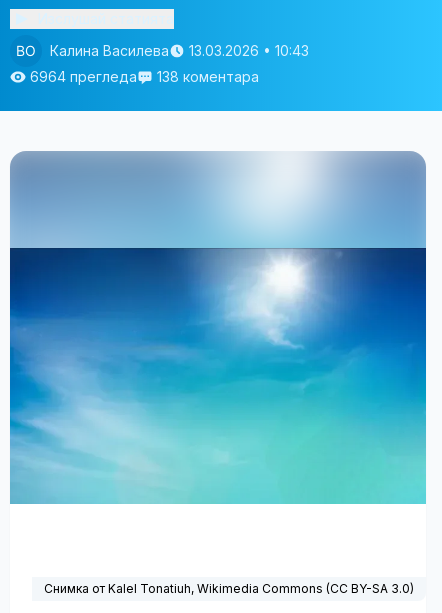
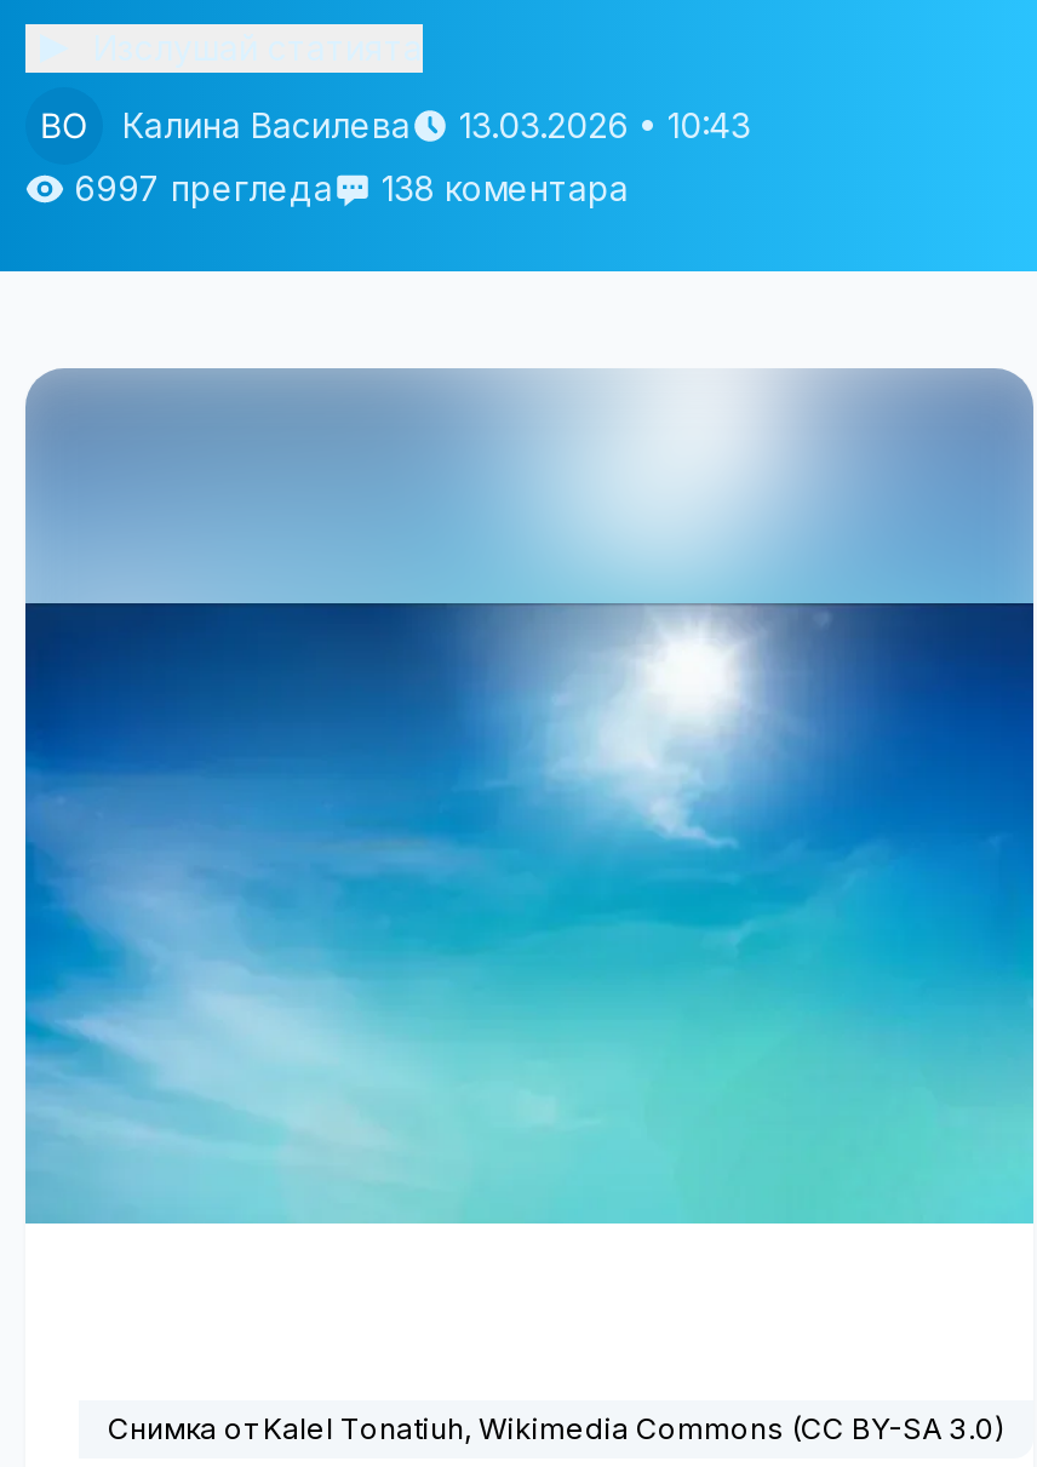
[30,68,259,85] 6964 прегледа 138 коментара -> [74,167,629,208] 6997 прегледа 138 коментара

